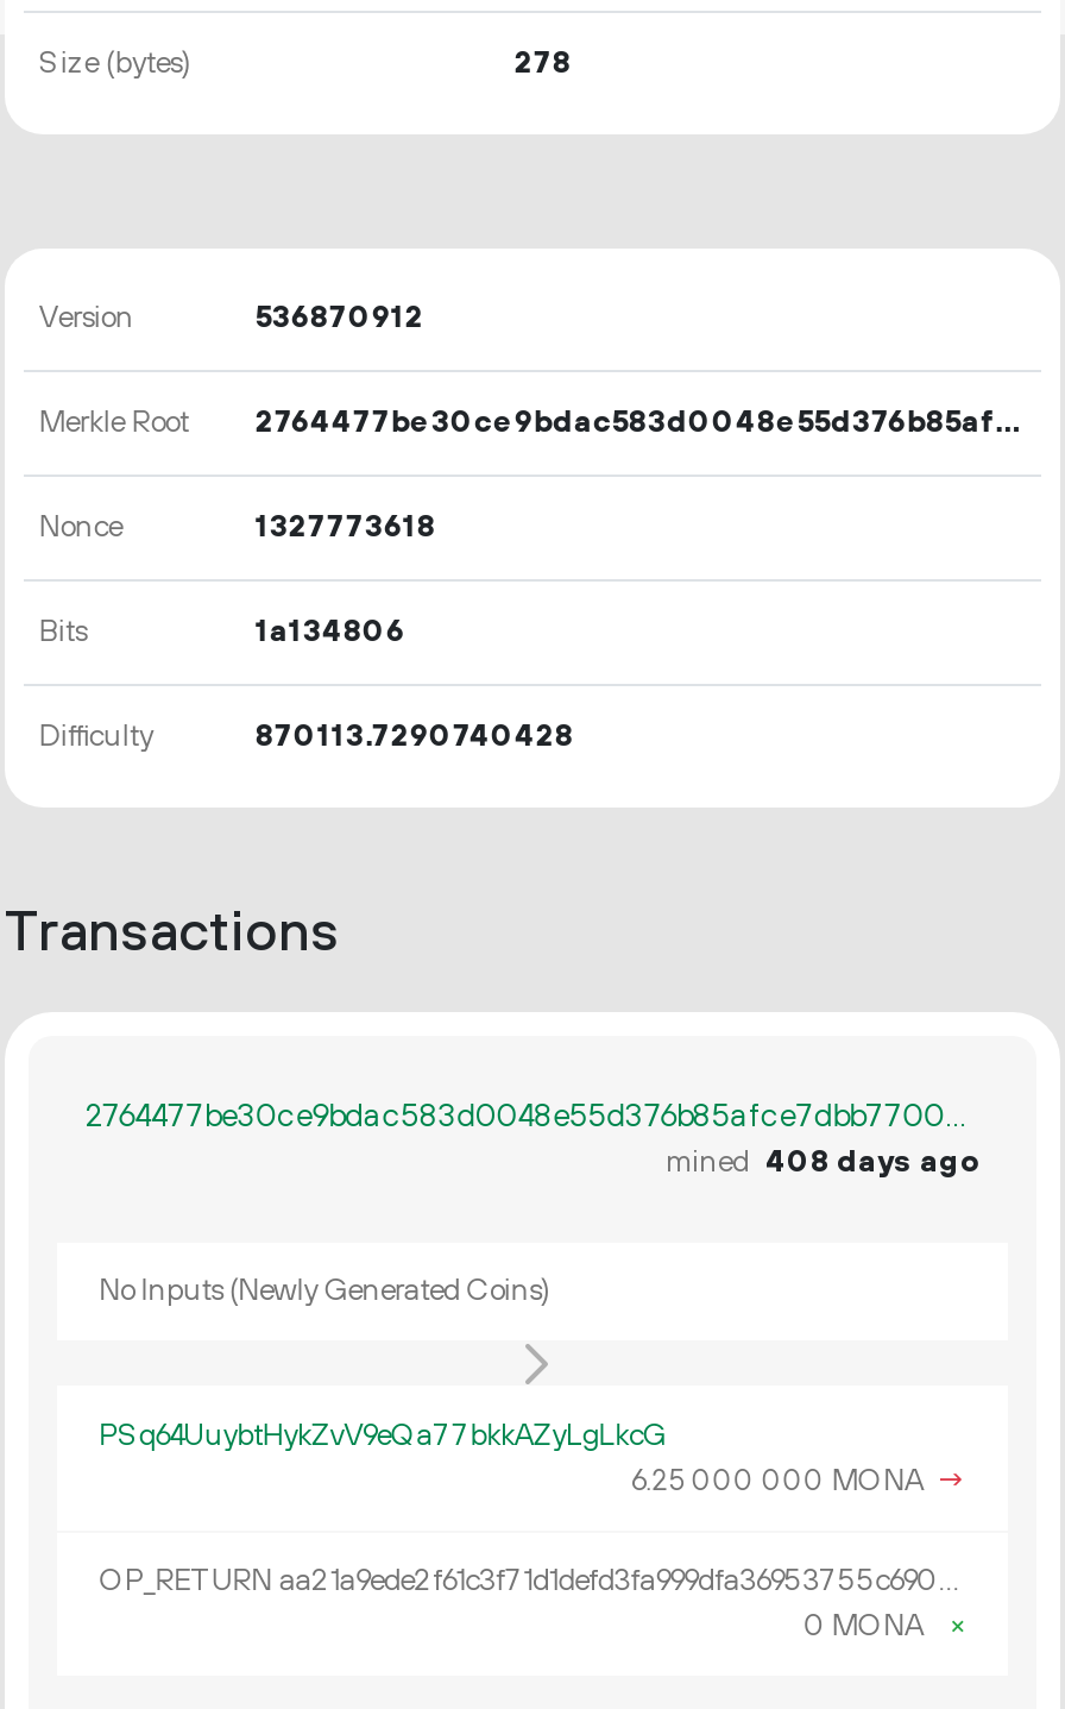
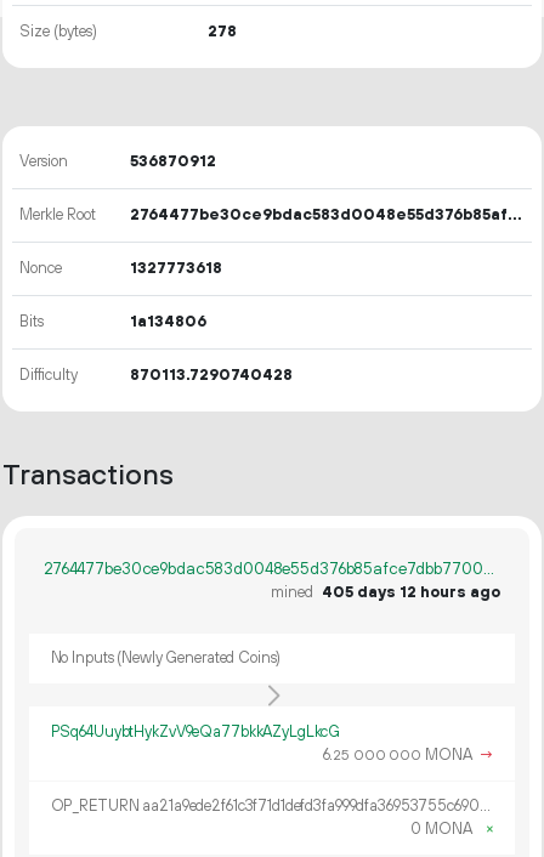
[666,1143,979,1181] mined 408 days ago -> [271,583,500,602] mined 405 days 12 hours ago

